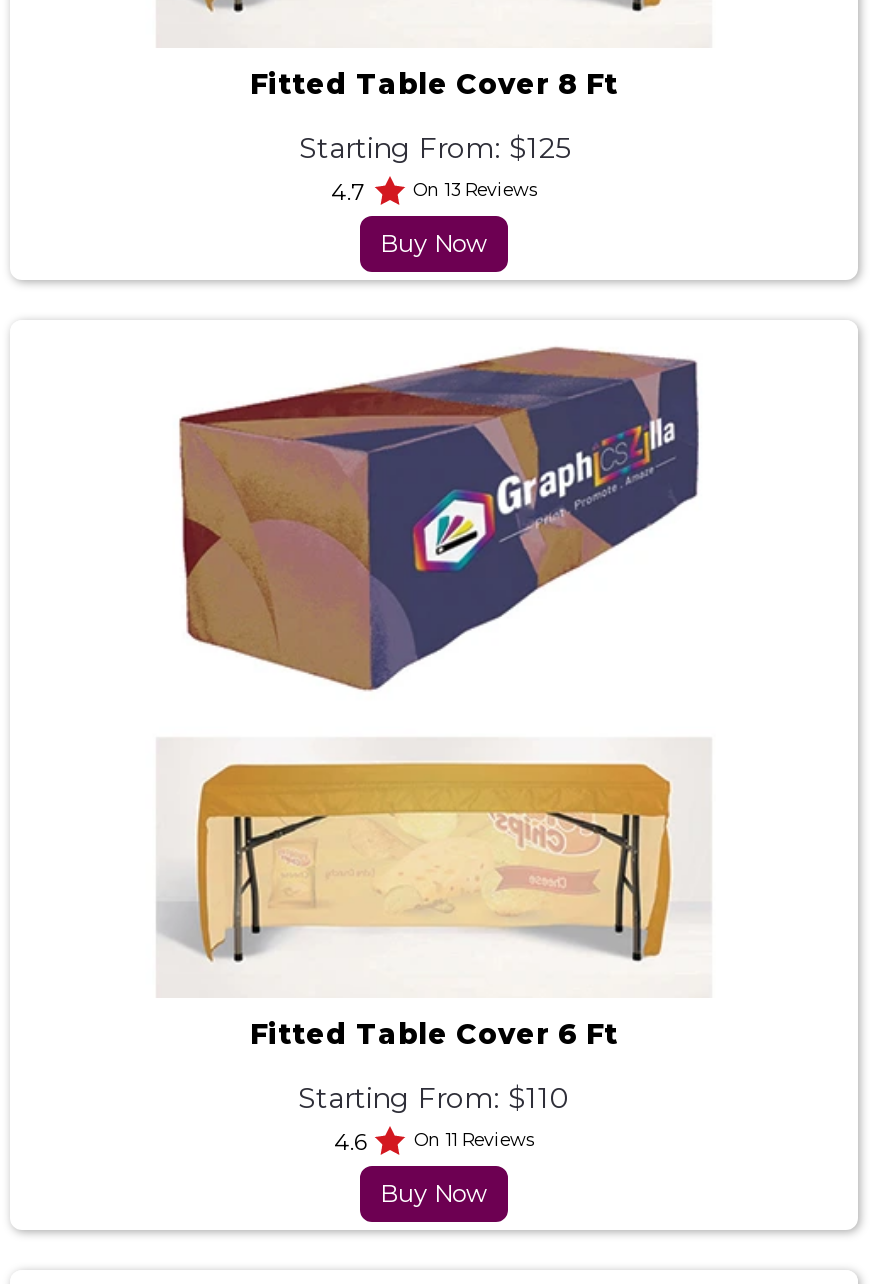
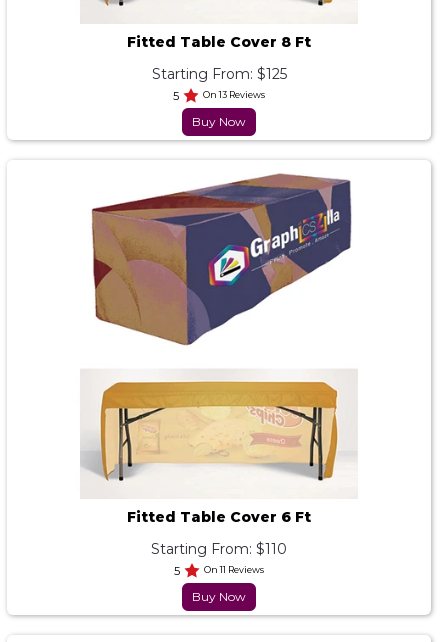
[331,179,365,207] 4.7 -> [173,89,179,103] 5
[334,1129,366,1157] 4.6 -> [174,564,180,578] 5

